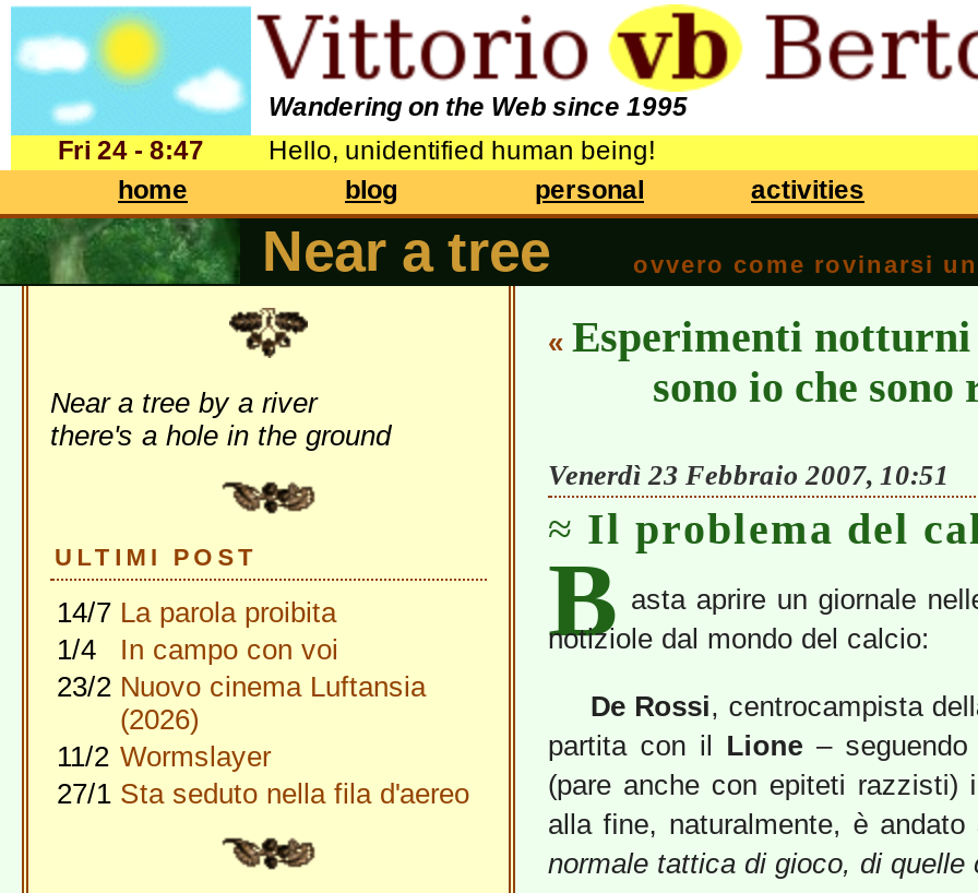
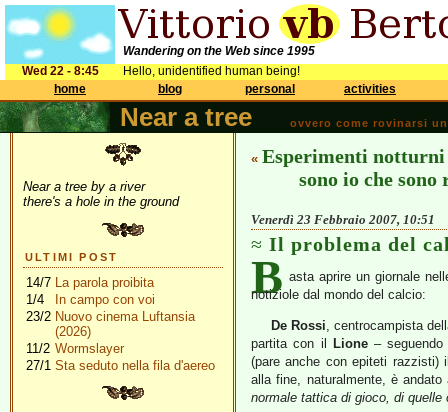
[58,135,204,166] Fri 24 - 8:47 -> [21,64,98,78] Wed 22 - 8:45

